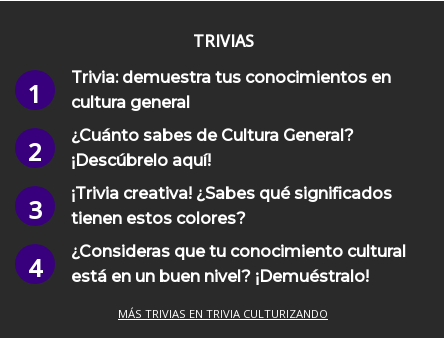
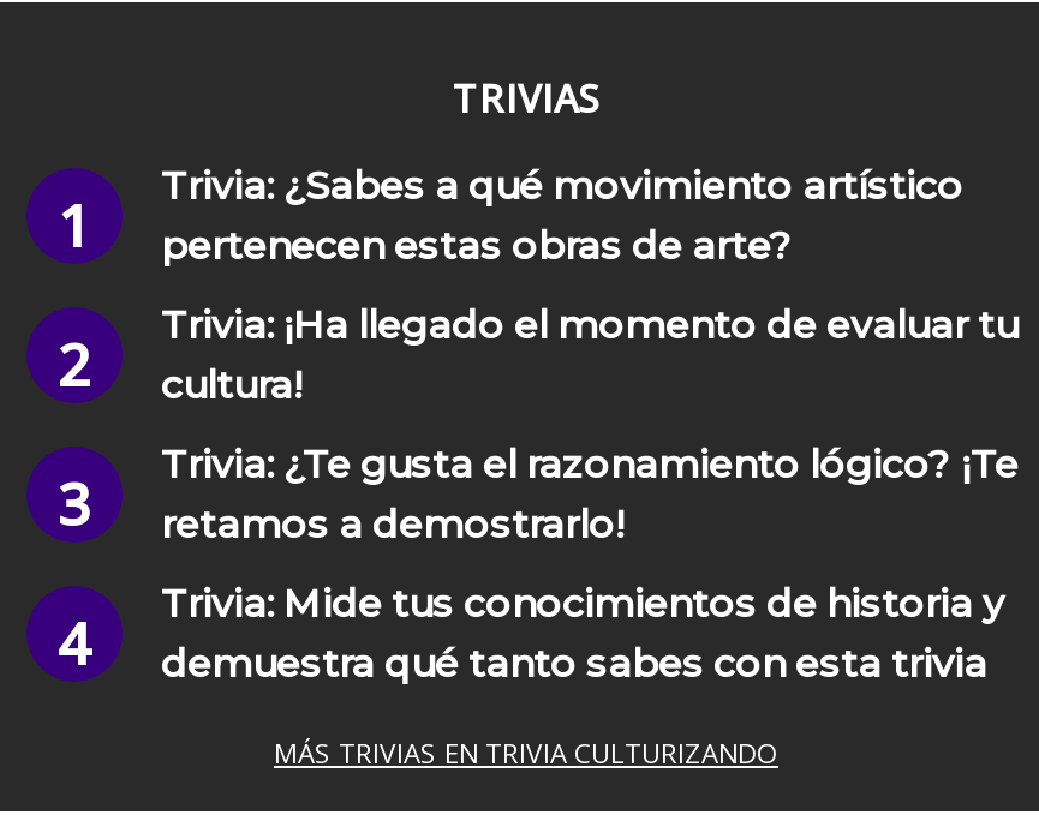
[71,68,391,112] Trivia: demuestra tus conocimientos en | cultura general -> [161,164,963,270] Trivia: ¿Sabes a qué movimiento artístico | pertenecen estas obras de arte?
[71,126,354,170] ¿Cuánto sabes de Cultura General? | ¡Descúbrelo aquí! -> [161,303,1019,409] Trivia: ¡Ha llegado el momento de evaluar tu | cultura!
[71,184,392,228] ¡Trivia creativa! ¿Sabes qué significados | tienen estos colores? -> [161,443,1019,548] Trivia: ¿Te gusta el razonamiento lógico? ¡Te | retamos a demostrarlo!
[71,242,406,286] ¿Consideras que tu conocimiento cultural | está en un buen nivel? ¡Demuéstralo! -> [161,582,1004,688] Trivia: Mide tus conocimientos de historia y | demuestra qué tanto sabes con esta trivia

